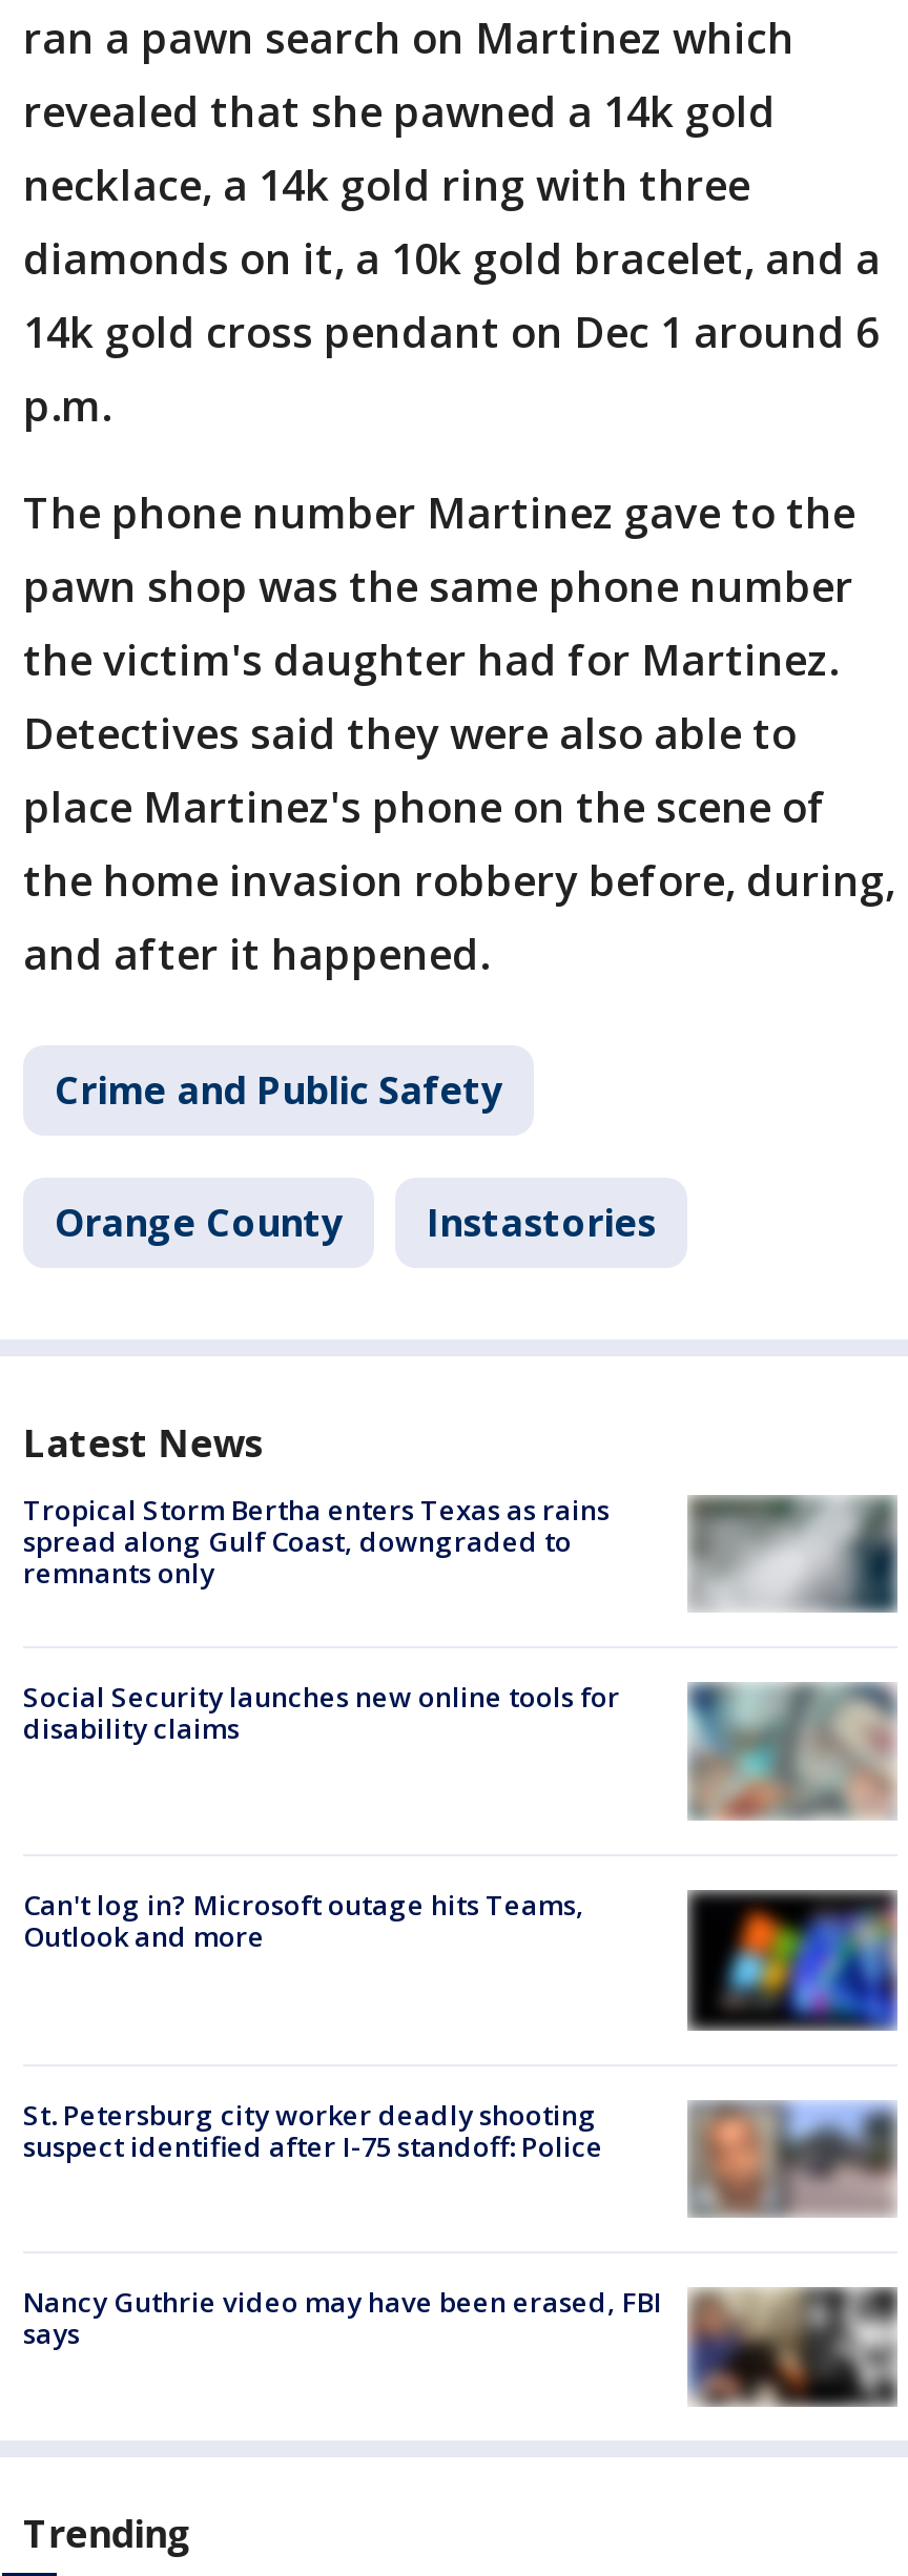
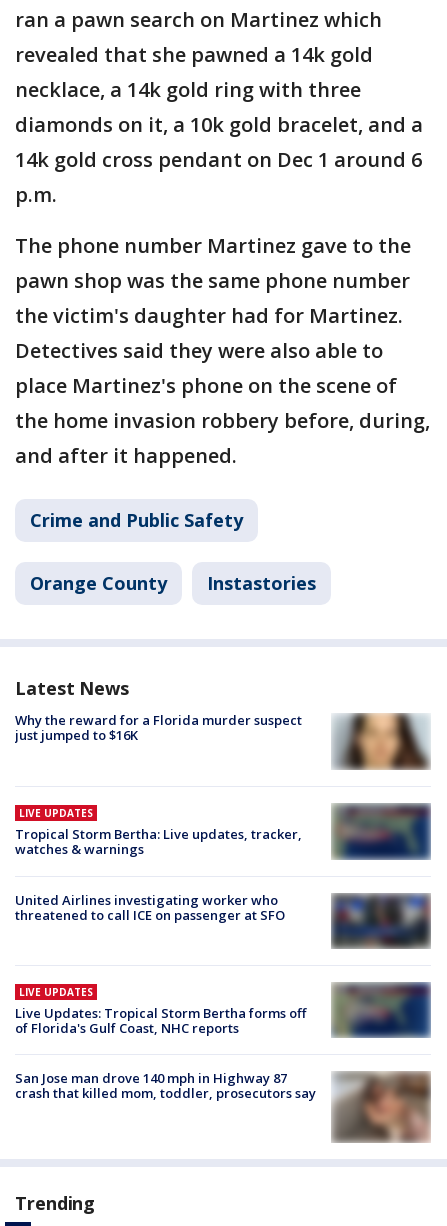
[23,1491,897,1615] [image] | Tropical Storm Bertha enters Texas as rains | spread along Gulf Coast, downgraded to | remnants only -> [15,711,430,771] [image] | Why the reward for a Florida murder suspect | just jumped to $16K
[23,1678,897,1823] [image] | Social Security launches new online tools for | disability claims -> [15,803,432,864] [image] | LIVE UPDATES | Tropical Storm Bertha: Live updates, tracker, | watches & warnings
[23,1887,584,1956] Can't log in? Microsoft outage hits Teams, | Outlook and more -> [15,891,285,924] United Airlines investigating worker who | threatened to call ICE on passenger at SFO
[685,1882,900,2033] [image] -> [331,892,431,964] [image]
[23,2069,897,2218] [image] | St. Petersburg city worker deadly shooting | suspect identified after I-75 standoff: Police -> [15,981,432,1053] [image] | LIVE UPDATES | Live Updates: Tropical Storm Bertha forms off | of Florida's Gulf Coast, NHC reports
[23,2256,897,2407] [image] | Nancy Guthrie video may have been erased, FBI | says -> [15,1069,432,1143] [image] | San Jose man drove 140 mph in Highway 87 | crash that killed mom, toddler, prosecutors say

